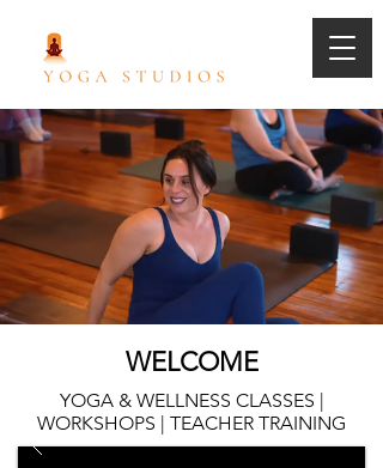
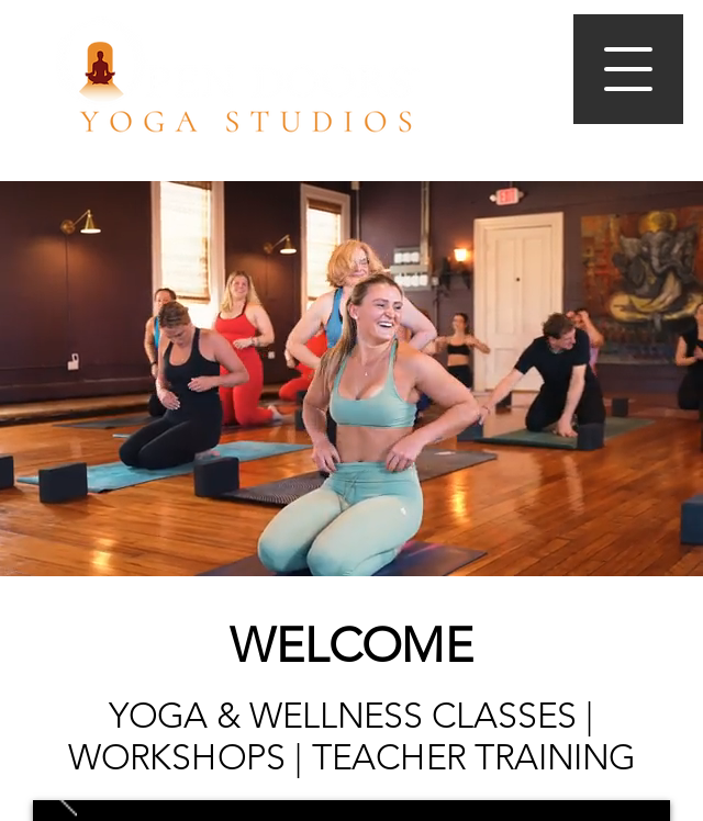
[4,108,379,326] [image] -> [7,179,696,578] [image]

